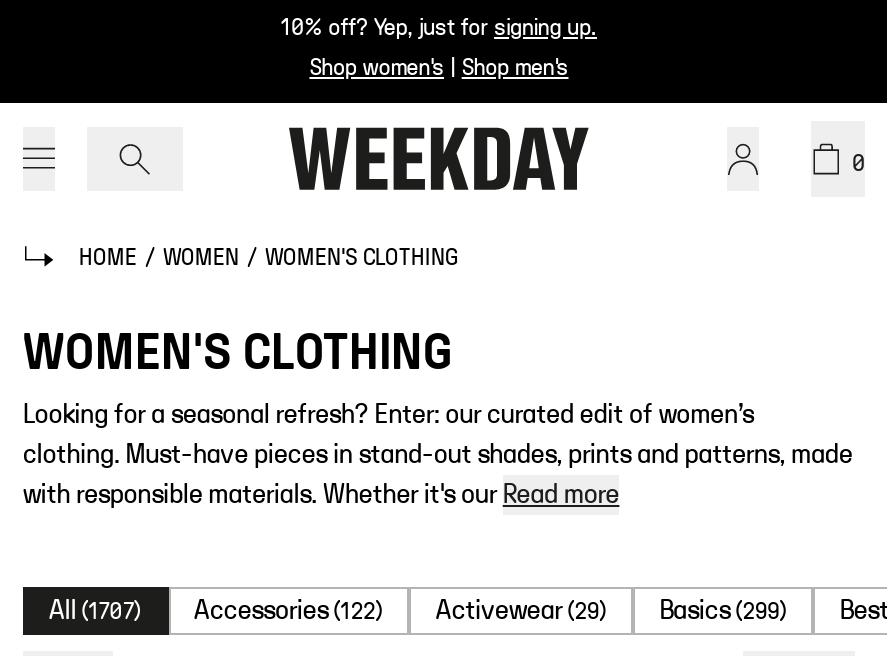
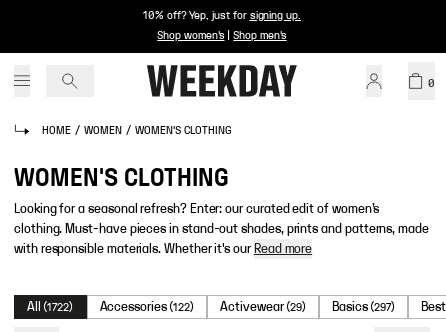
[49,597,142,625] All (1707) -> [27,300,73,314] All (1722)
[659,597,788,625] Basics (299) -> [332,300,395,314] Basics (297)

